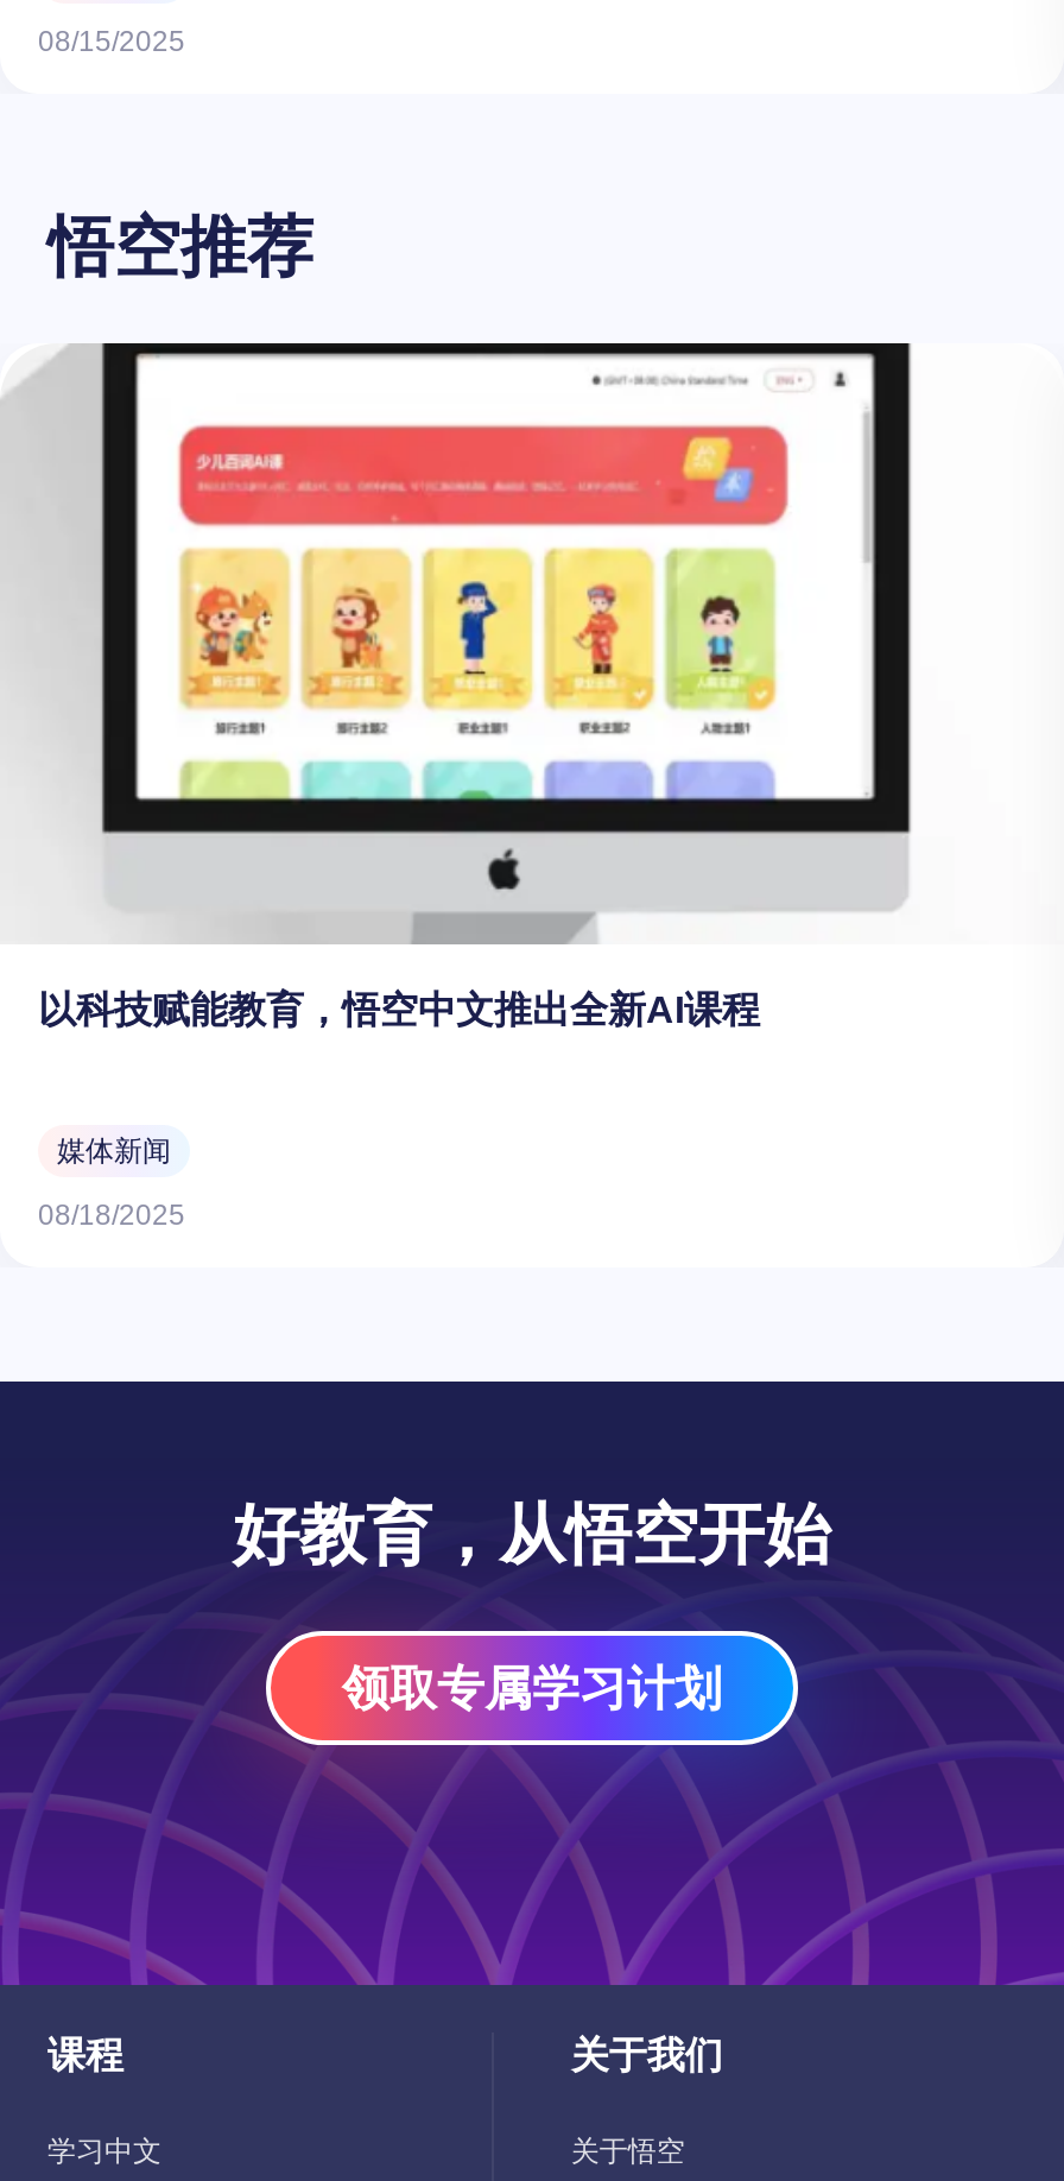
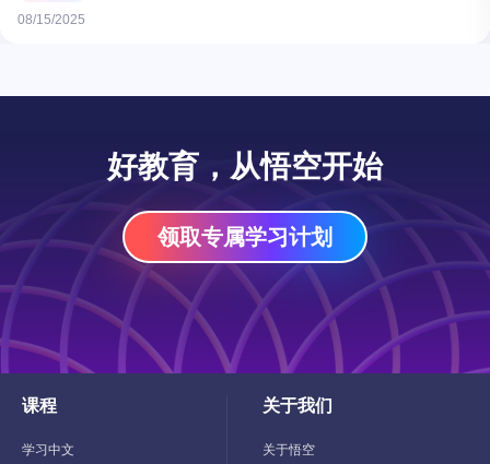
[47,210,313,284] 悟空推荐 -> none
[7,340,912,1029] [image] | 以科技赋能教育，悟空中文推出全新AI课程 -> none
[38,1134,185,1231] 媒体新闻 | 08/18/2025 -> none

